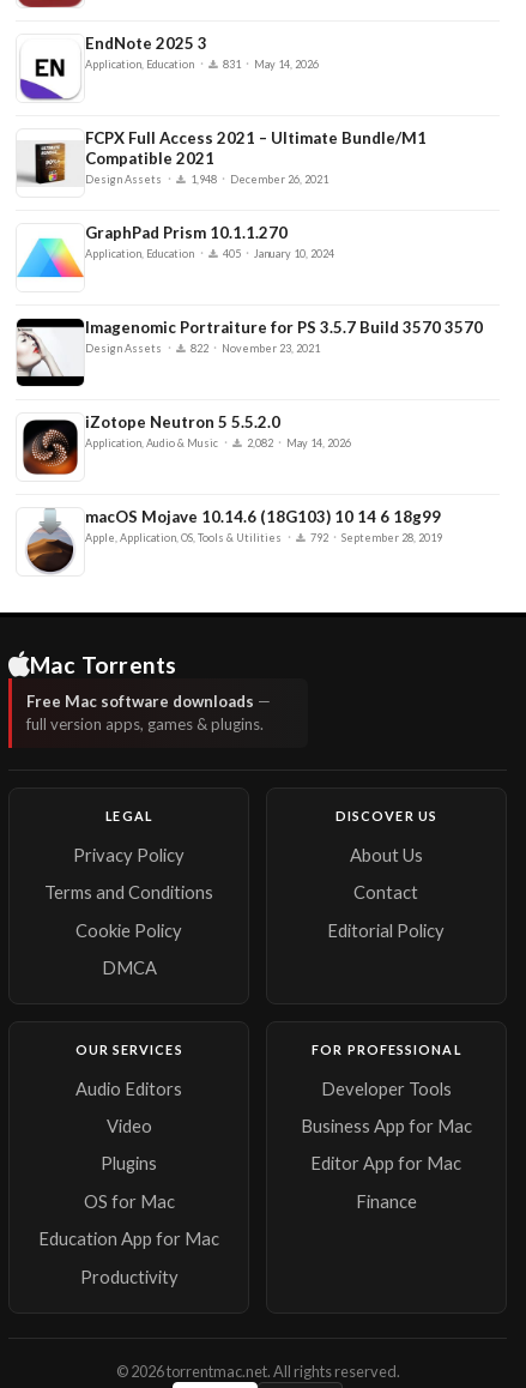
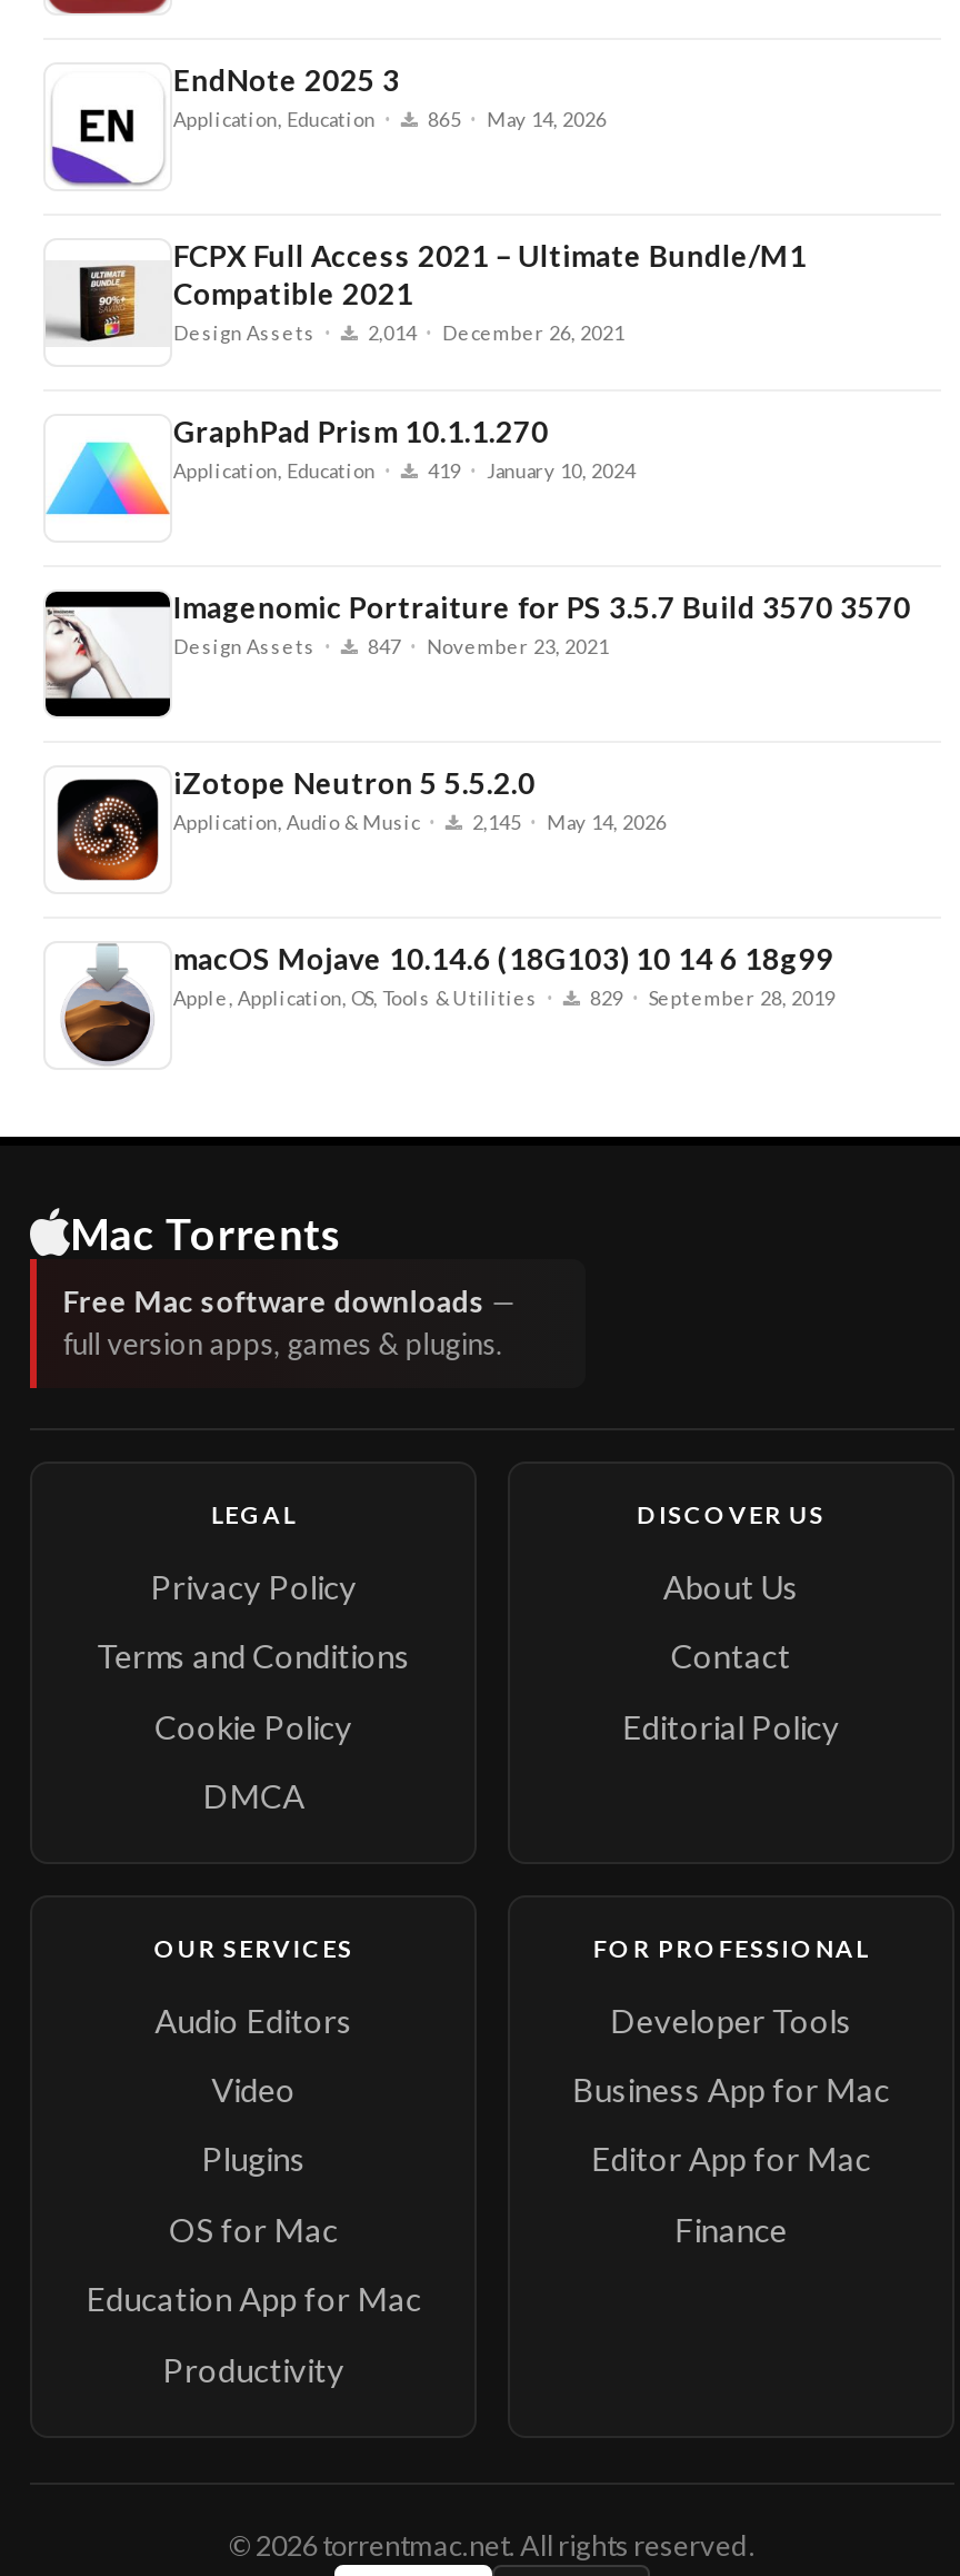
[86,56,319,71] Application, Education · 831 · May 14, 2026 -> [173,103,606,132] Application, Education · 865 · May 14, 2026
[86,171,329,186] Design Assets · 1,948 · December 26, 2021 -> [173,317,624,346] Design Assets · 2,014 · December 26, 2021
[86,245,335,261] Application, Education · 405 · January 10, 2024 -> [173,455,635,484] Application, Education · 419 · January 10, 2024
[86,340,320,355] Design Assets · 822 · November 23, 2021 -> [173,630,608,659] Design Assets · 847 · November 23, 2021
[86,434,351,450] Application, Audio & Music · 2,082 · May 14, 2026 -> [173,806,666,835] Application, Audio & Music · 2,145 · May 14, 2026
[86,529,442,545] Apple, Application, OS, Tools & Utilities · 792 · September 28, 2019 -> [173,982,835,1011] Apple, Application, OS, Tools & Utilities · 829 · September 28, 2019

